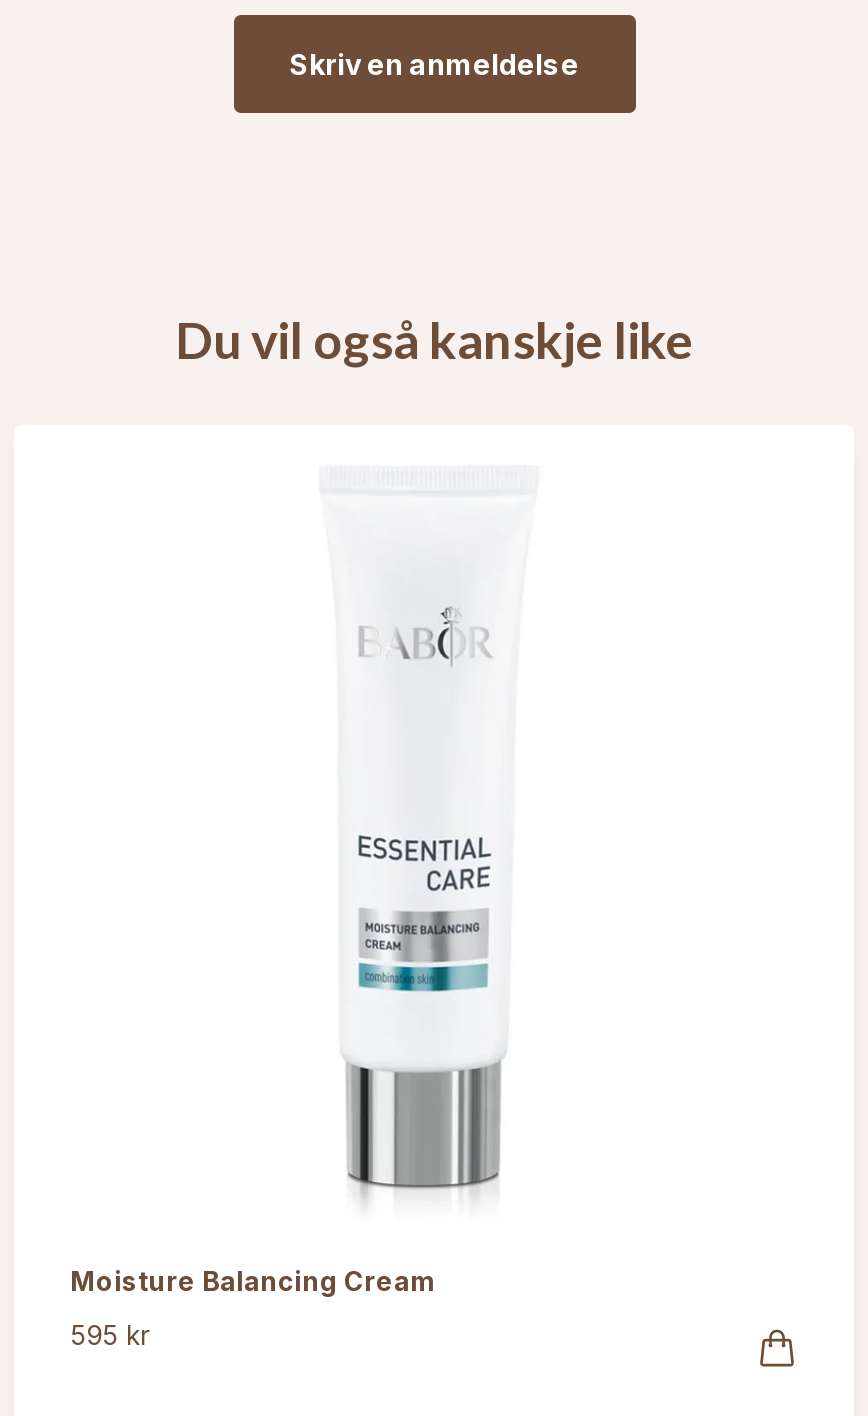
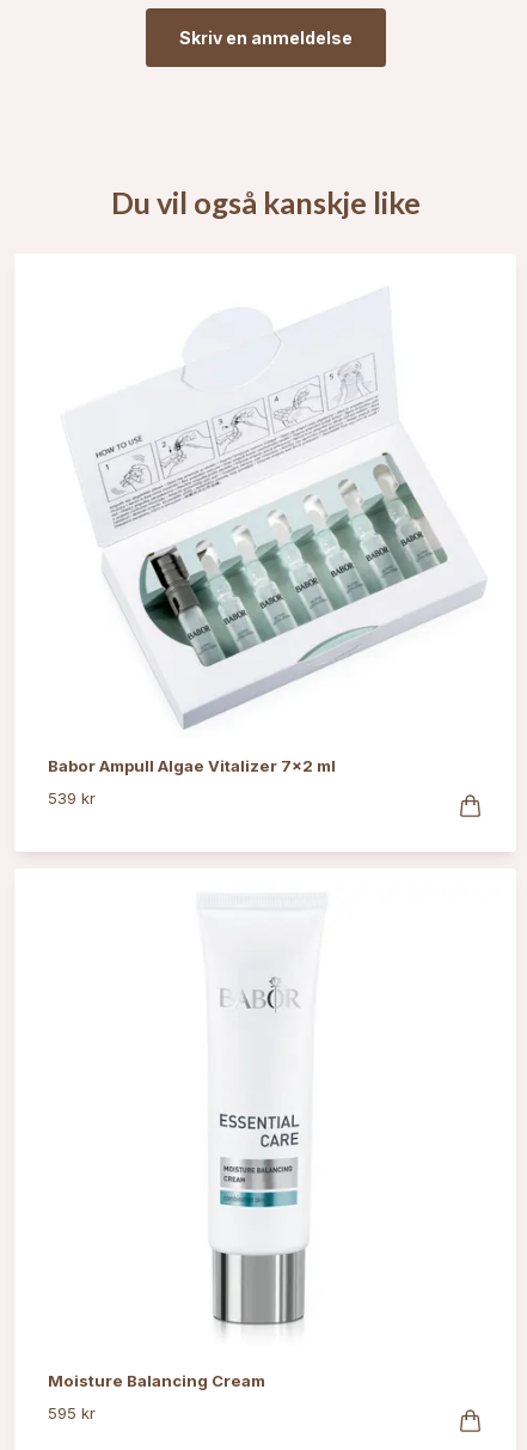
none -> [48,353,485,807] [image] | Babor Ampull Algae Vitalizer 7x2 ml | 539 kr

